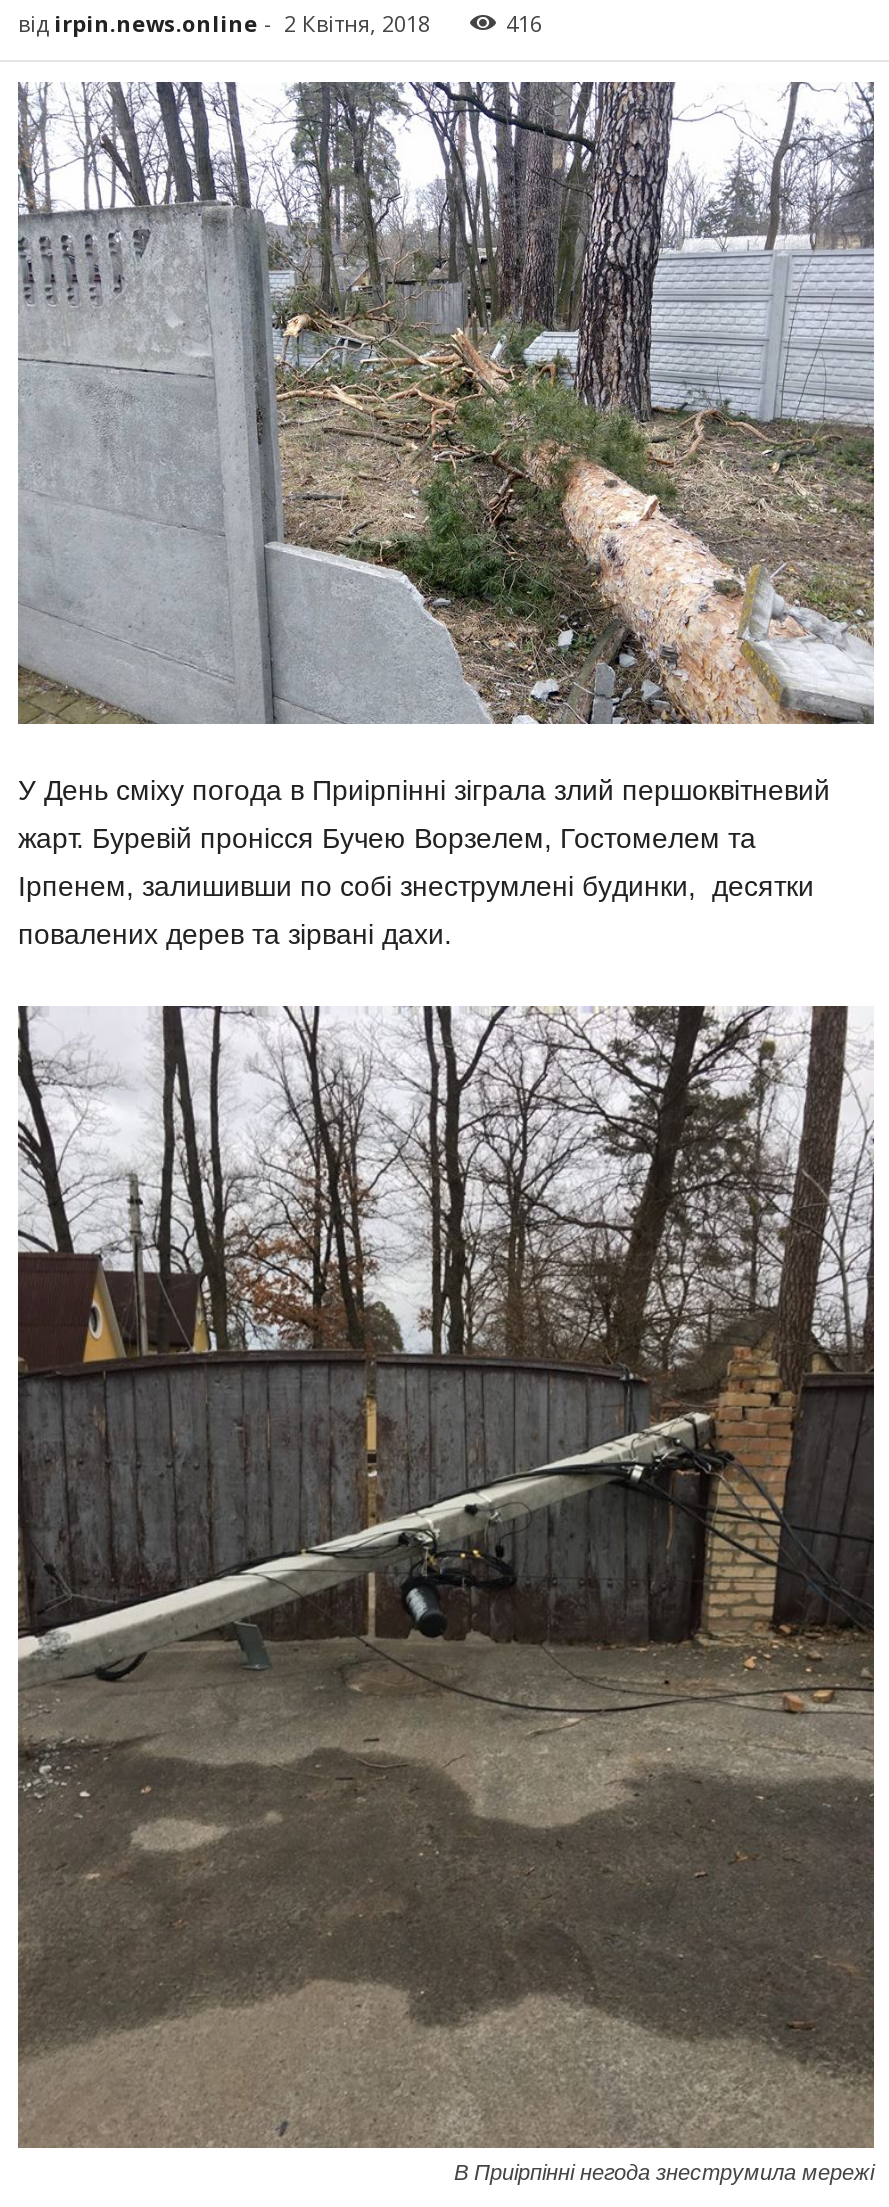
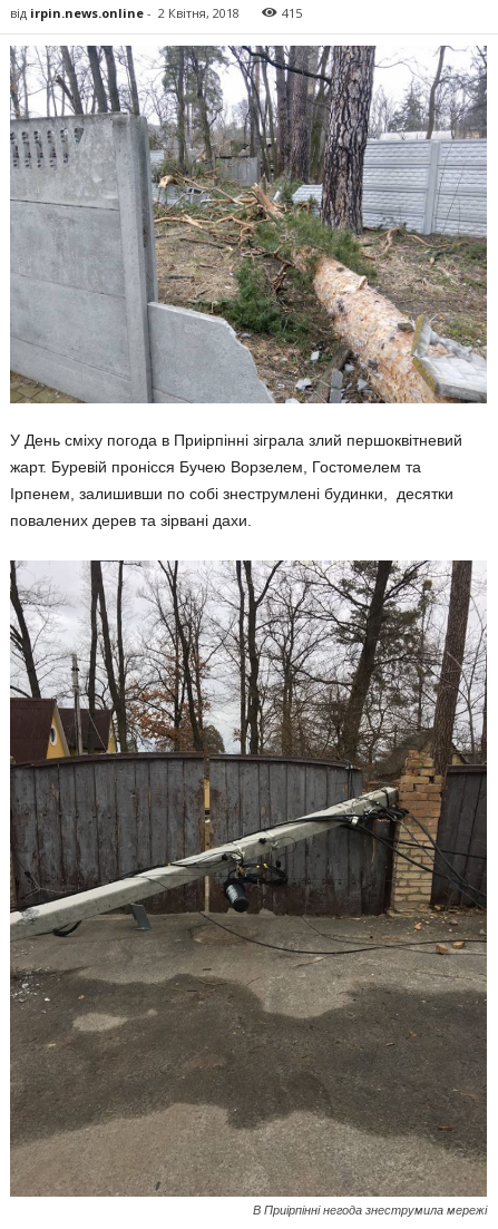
[506,8,542,38] 416 -> [282,4,302,21] 415

